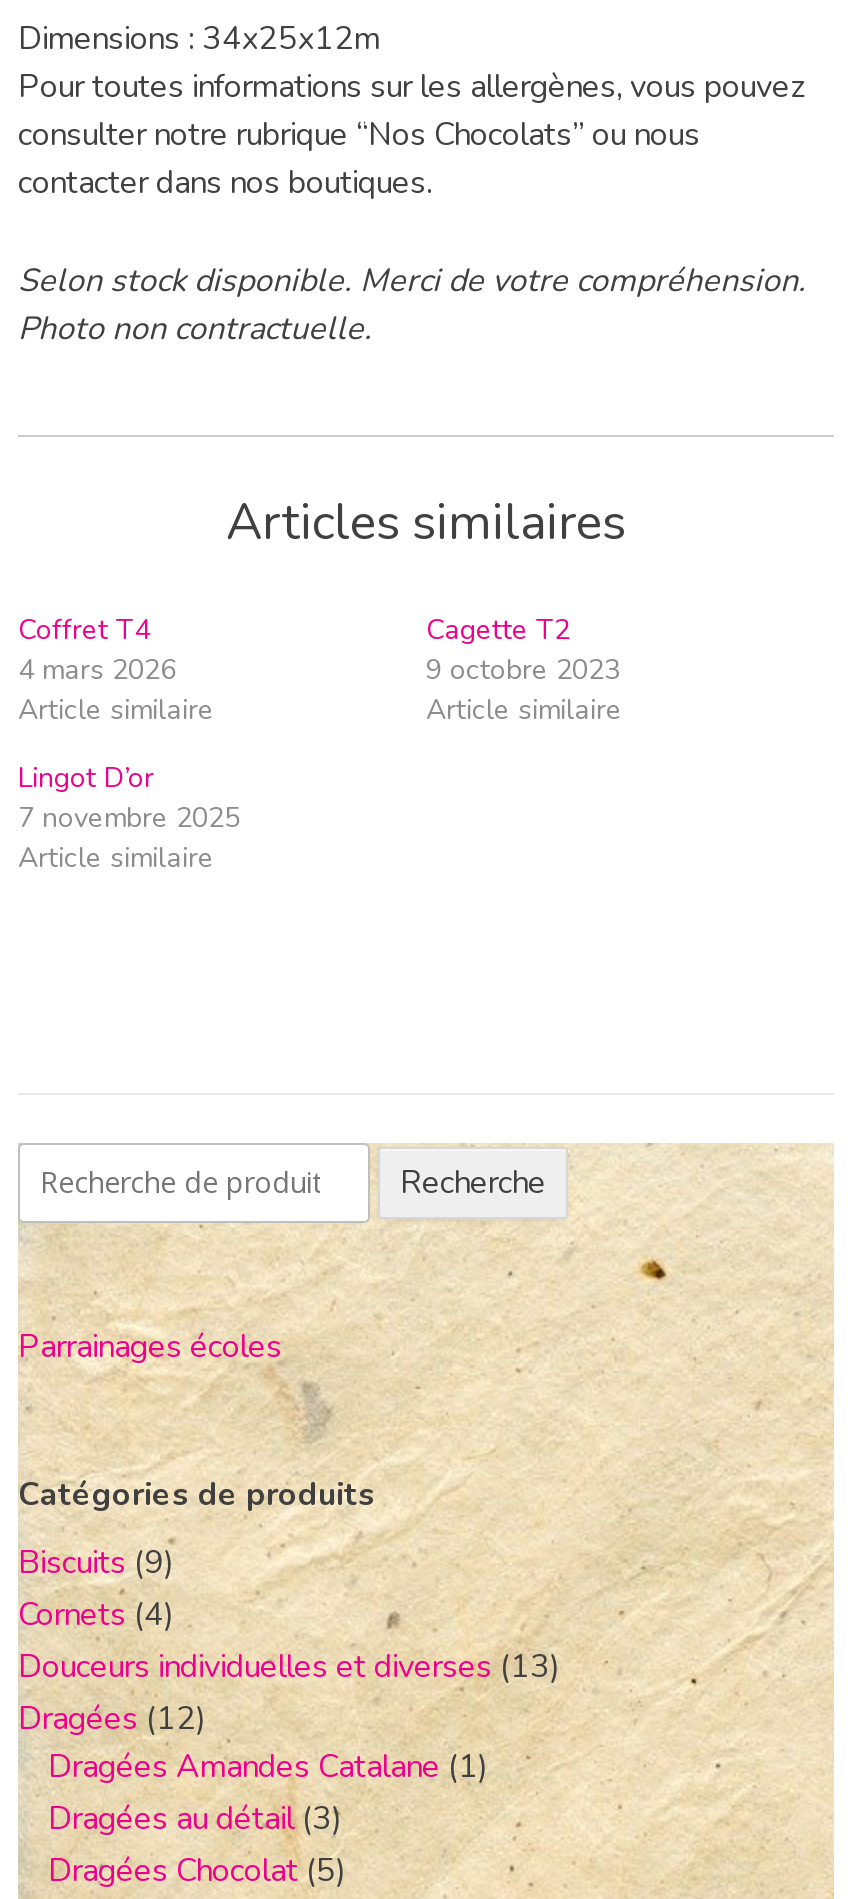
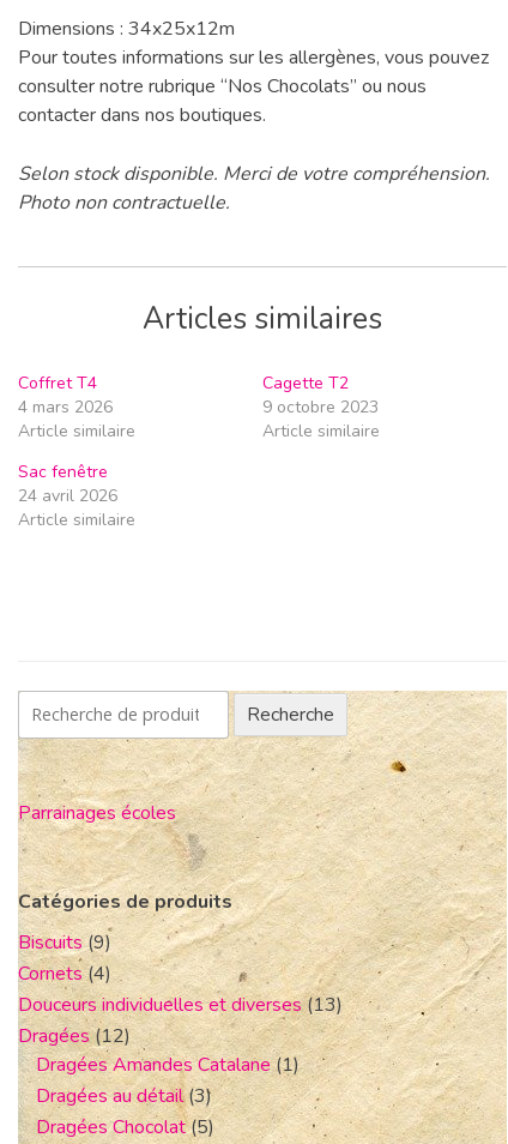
[18,759,240,837] Lingot D’or | 7 novembre 2025 -> [18,460,117,507] Sac fenêtre | 24 avril 2026

